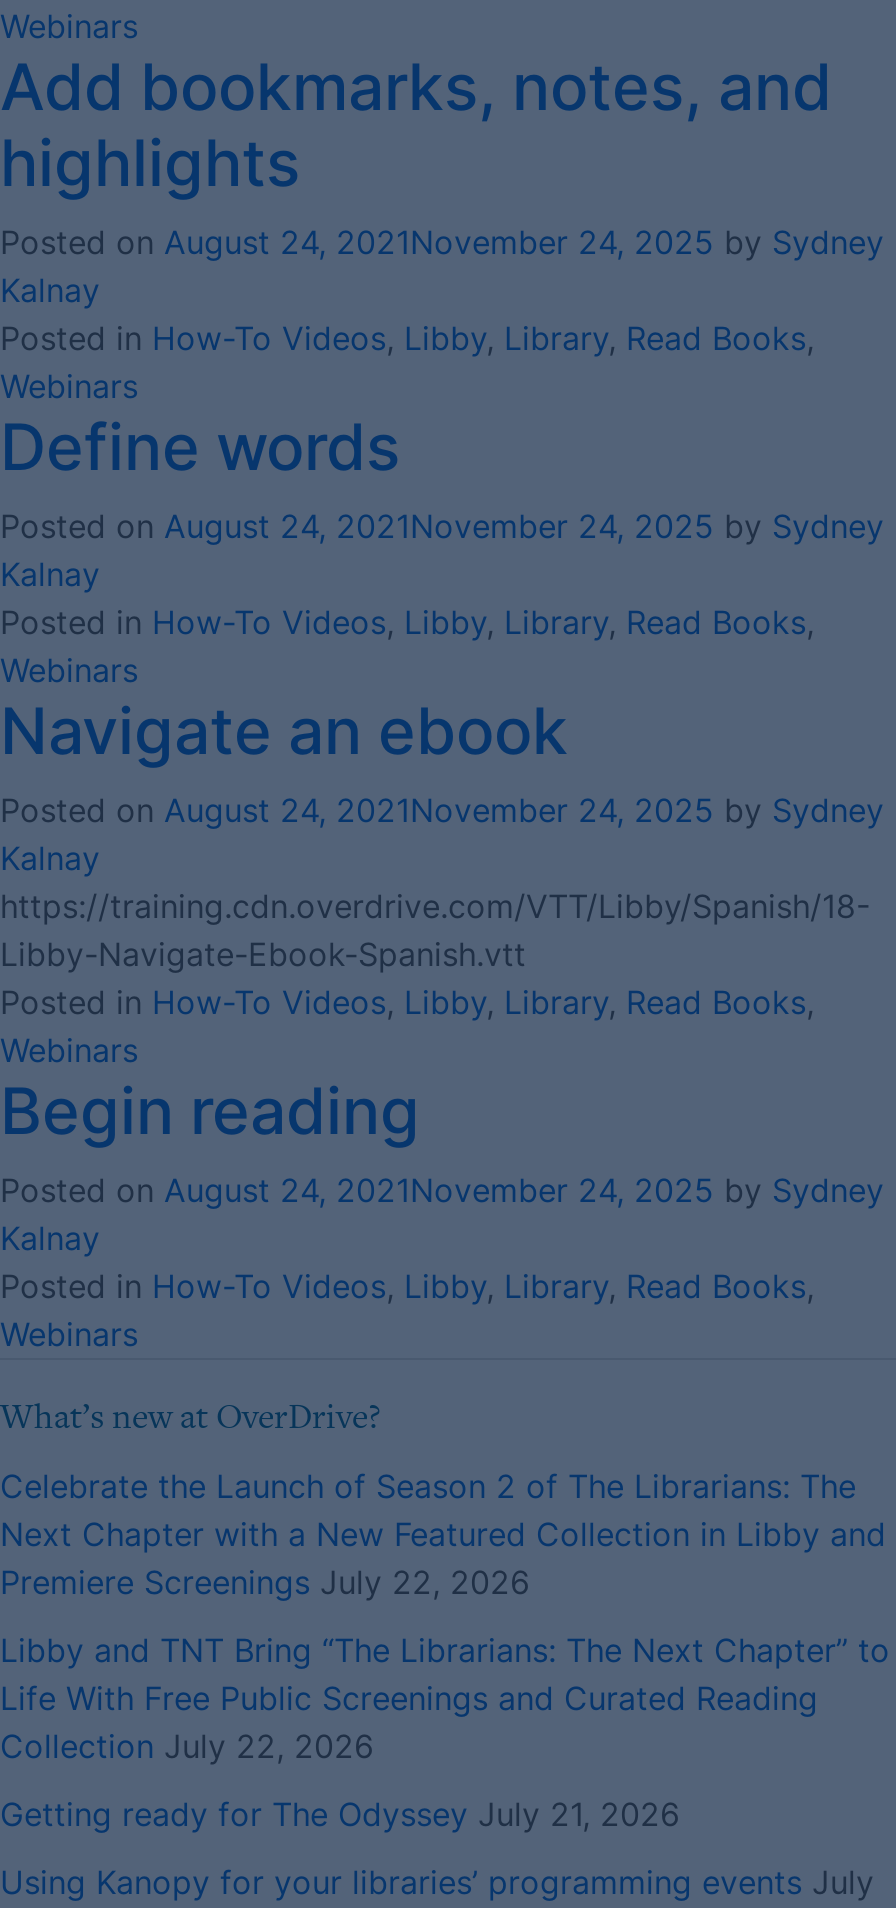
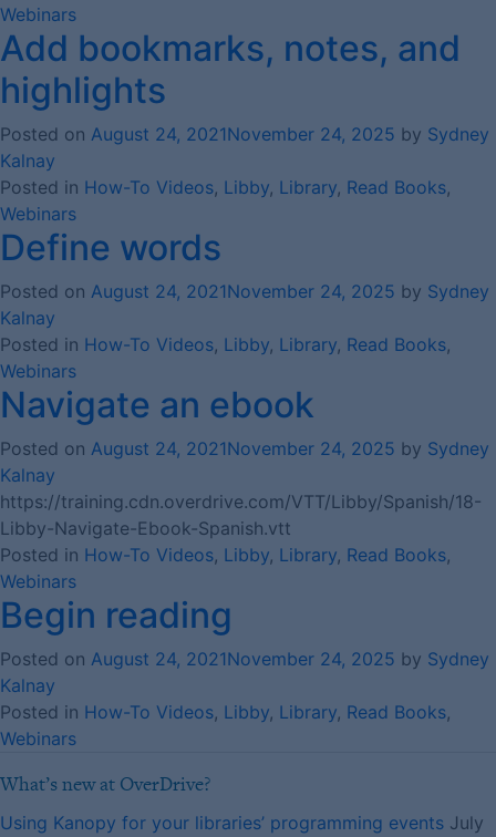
[0,1466,890,1834] Celebrate the Launch of Season 2 of The Librarians: The | Next Chapter with a New Featured Collection in Libby and | Premiere Screenings July 22, 2026 | Libby and TNT Bring “The Librarians: The Next Chapter” to | Life With Free Public Screenings and Curated Reading | Collection July 22, 2026 | Getting ready for The Odyssey July 21, 2026 -> none

